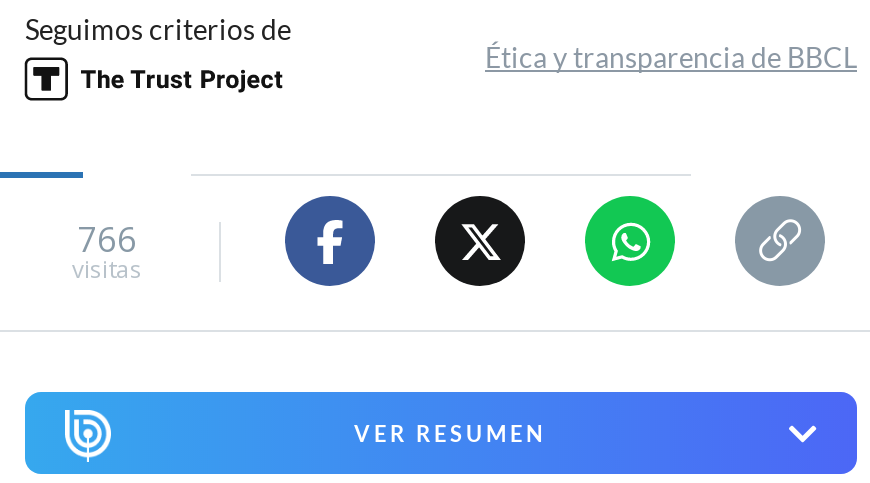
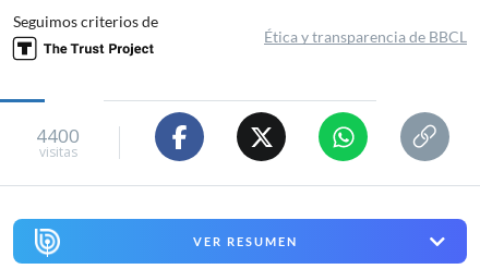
[77,216,137,262] 766 -> [36,123,80,148] 4400

